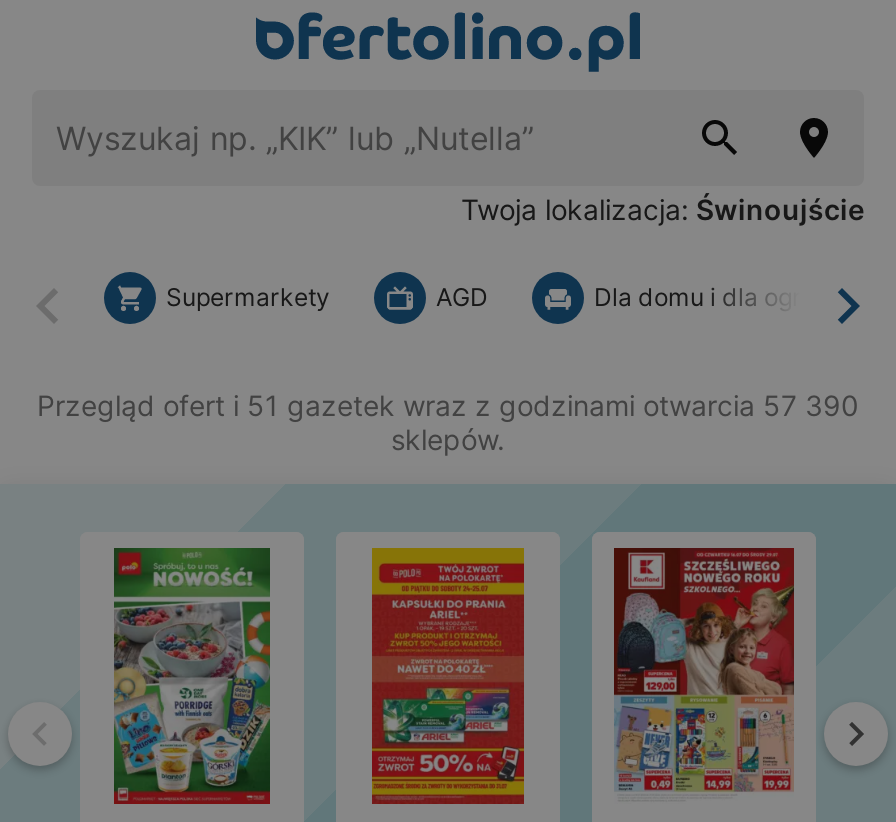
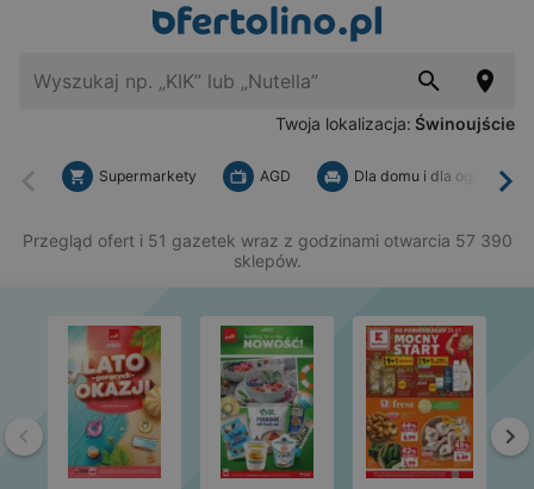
[112,546,272,802] [image] -> [67,324,162,478] [image]
[370,546,526,800] [image] -> [219,324,315,477] [image]
[612,548,796,804] [image] -> [365,326,474,479] [image]

